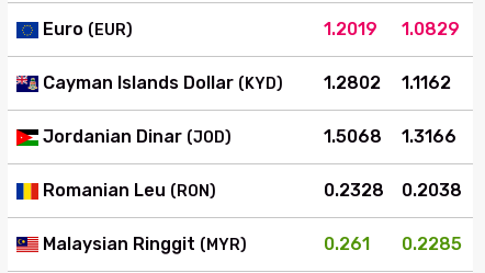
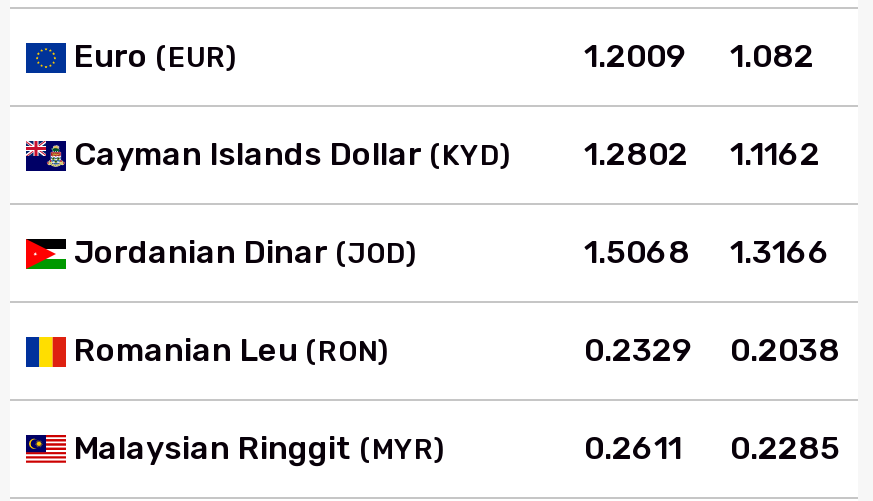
[324,18,377,39] 1.2019 -> [584,37,688,75] 1.2009
[402,18,460,39] 1.0829 -> [730,37,814,75] 1.082
[324,180,462,200] 0.2328 0.2038 -> [584,331,840,369] 0.2329 0.2038
[324,233,462,254] 0.261 0.2285 -> [584,429,840,467] 0.2611 0.2285

